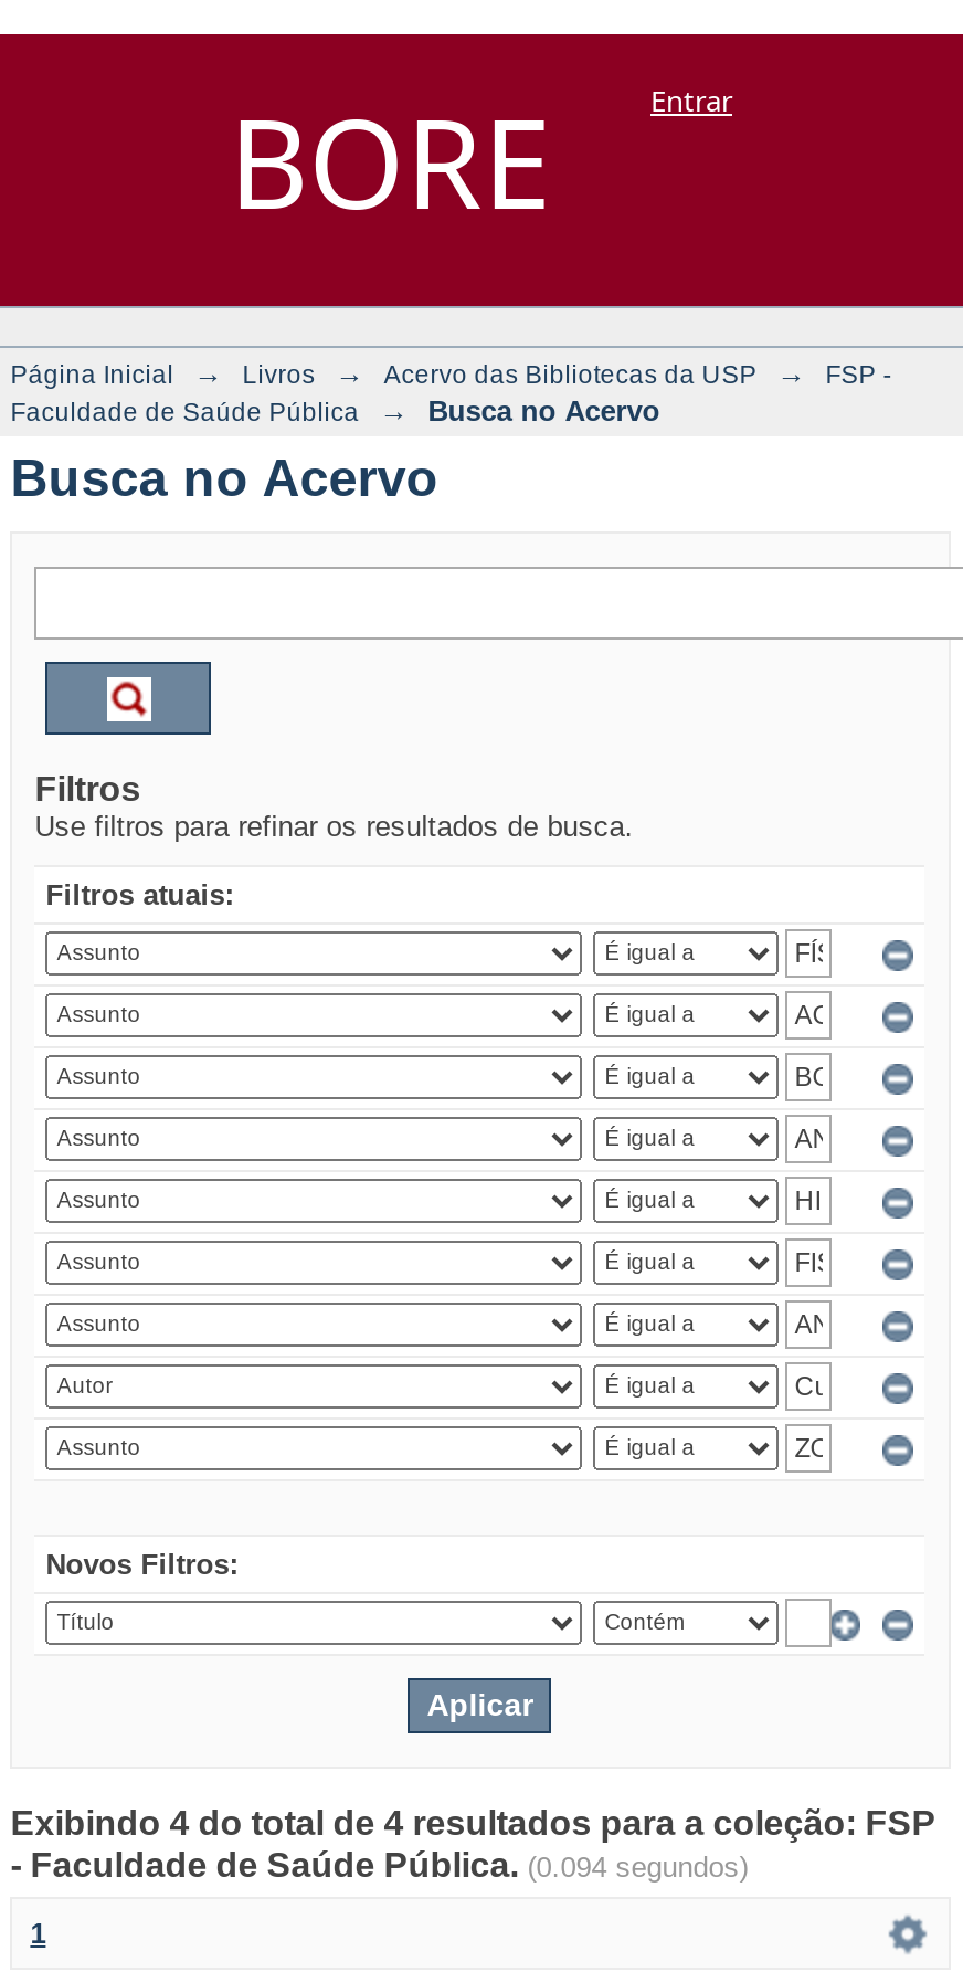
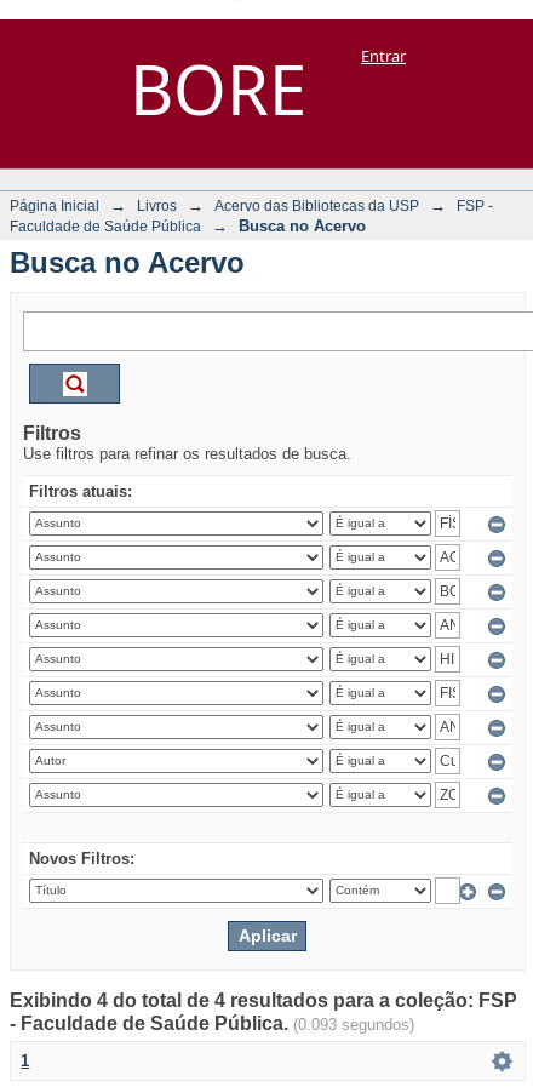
[10,1846,748,1884] - Faculdade de Saúde Pública. (0.094 segundos) -> [10,1013,415,1034] - Faculdade de Saúde Pública. (0.093 segundos)

